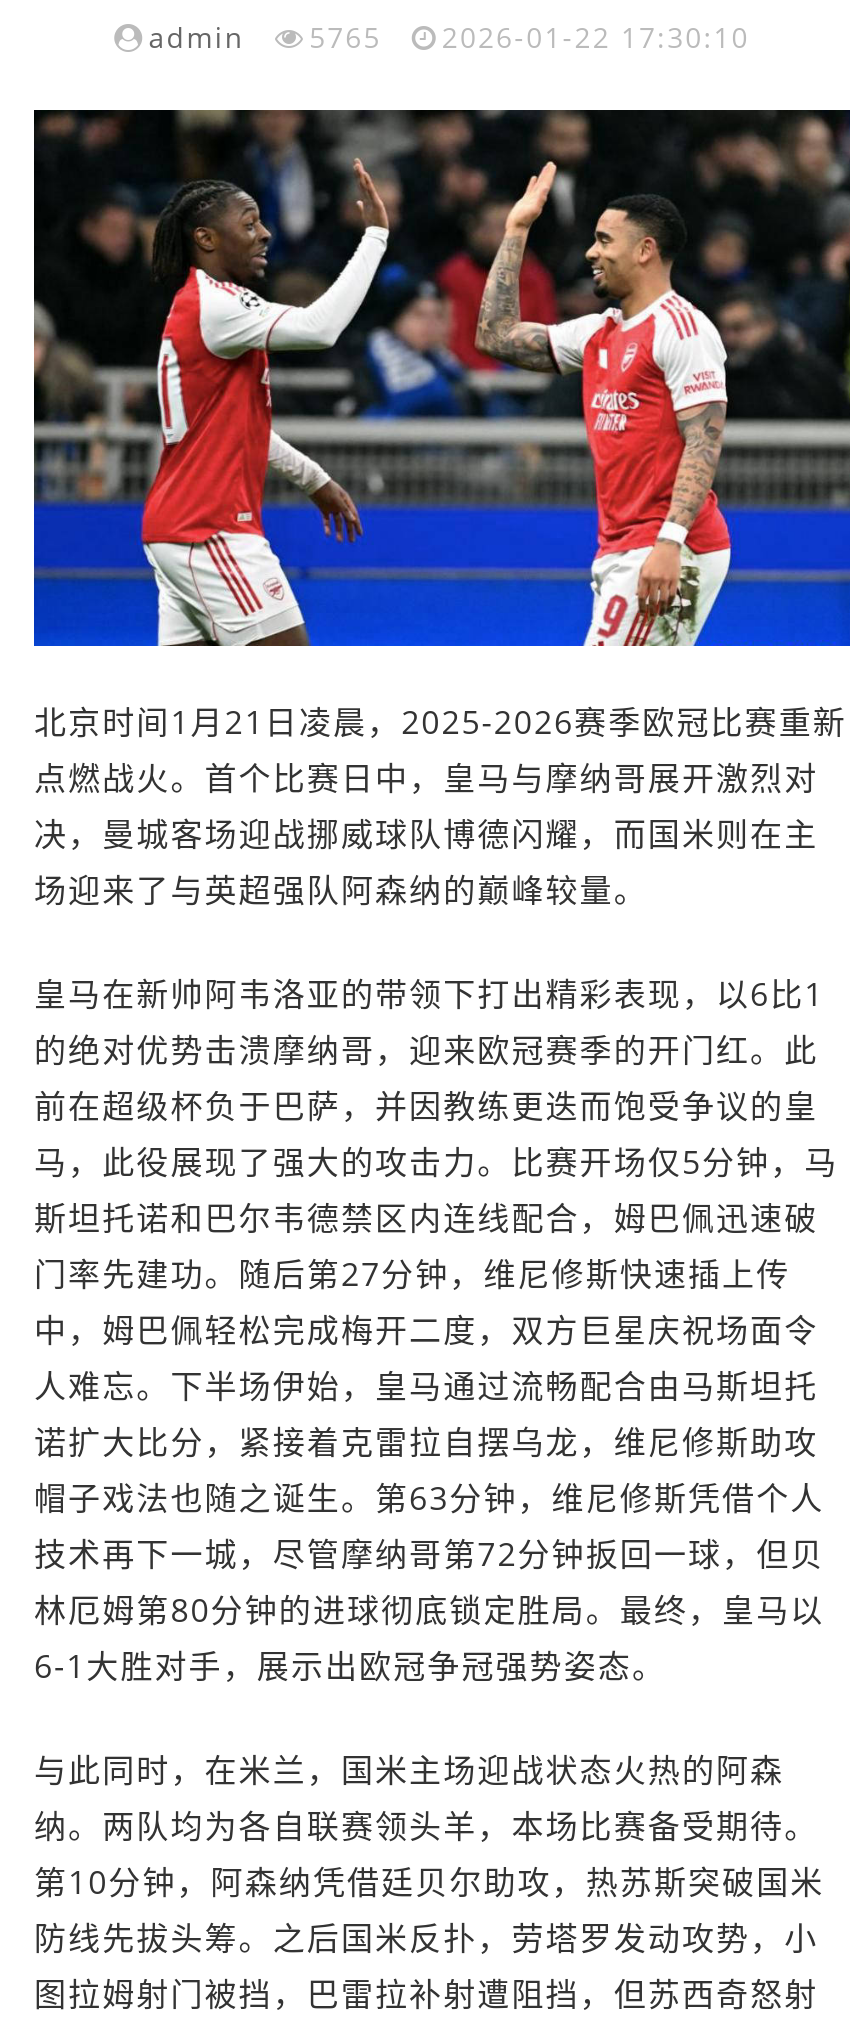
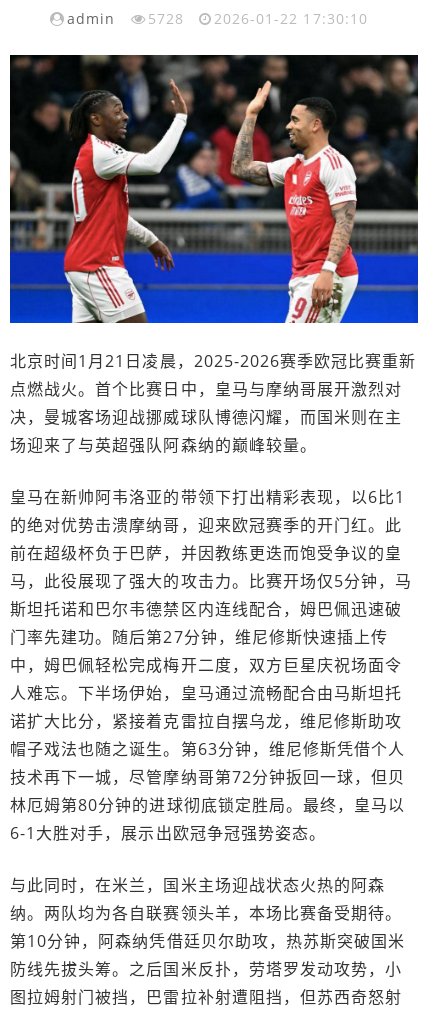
[148,18,750,56] admin 5765 2026-01-22 17:30:10 -> [67,9,368,28] admin 5728 2026-01-22 17:30:10

